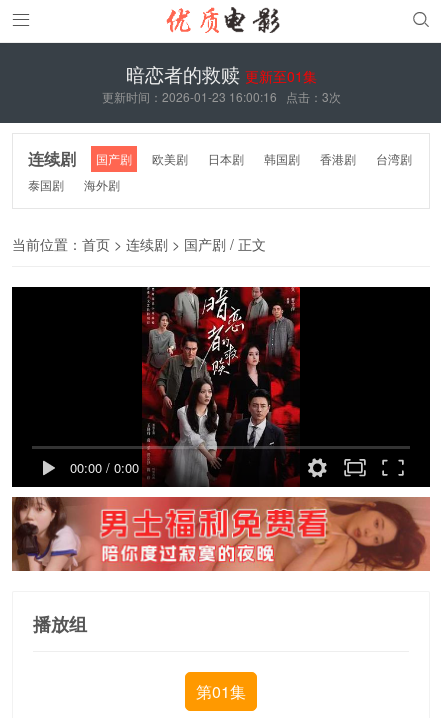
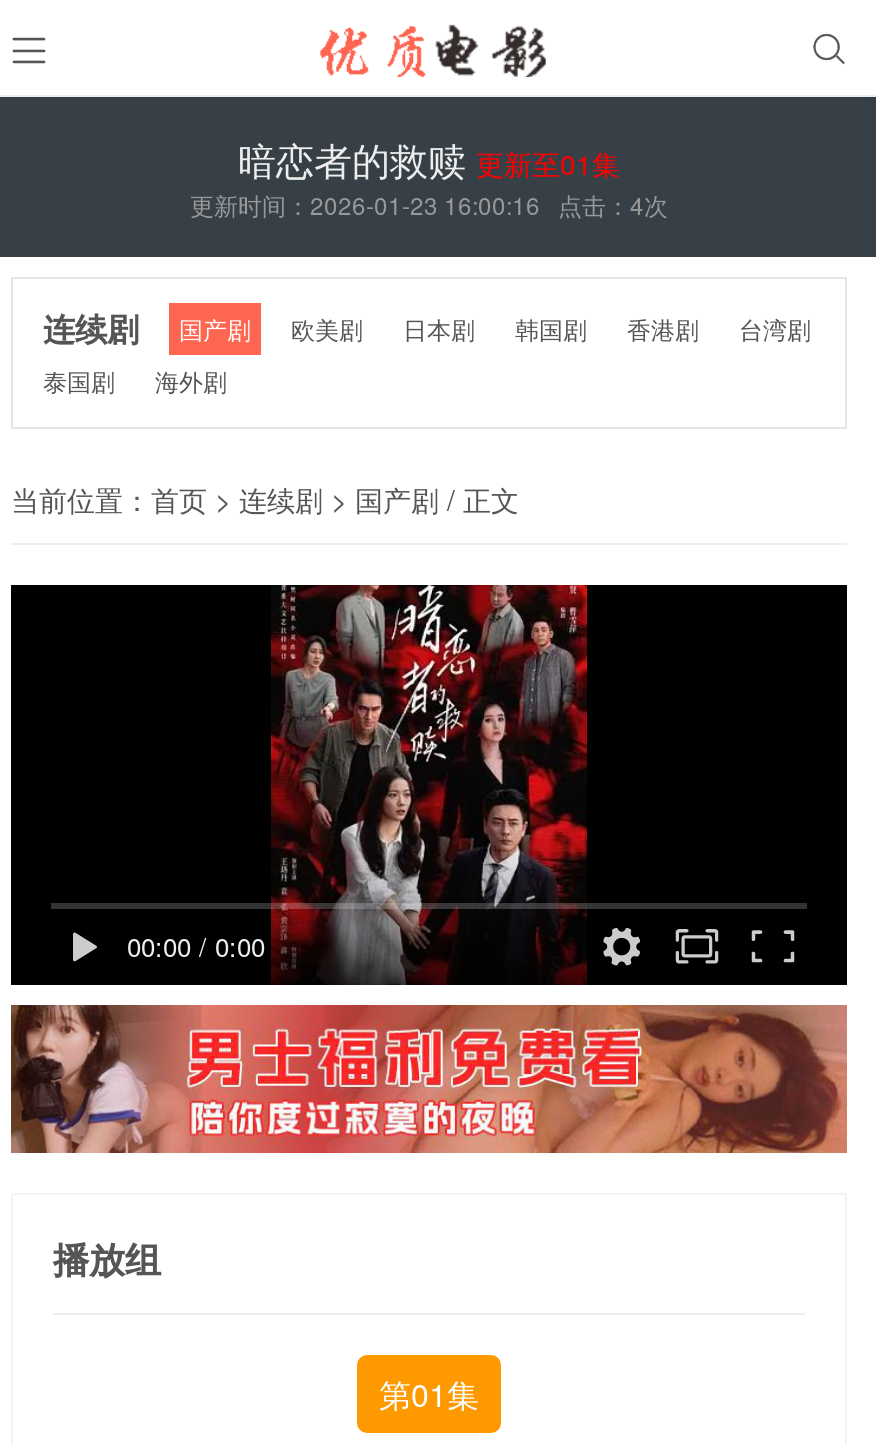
[101,87,340,104] 更新时间：2026-01-23 16:00:16 点击：3次 -> [190,186,668,220] 更新时间：2026-01-23 16:00:16 点击：4次

